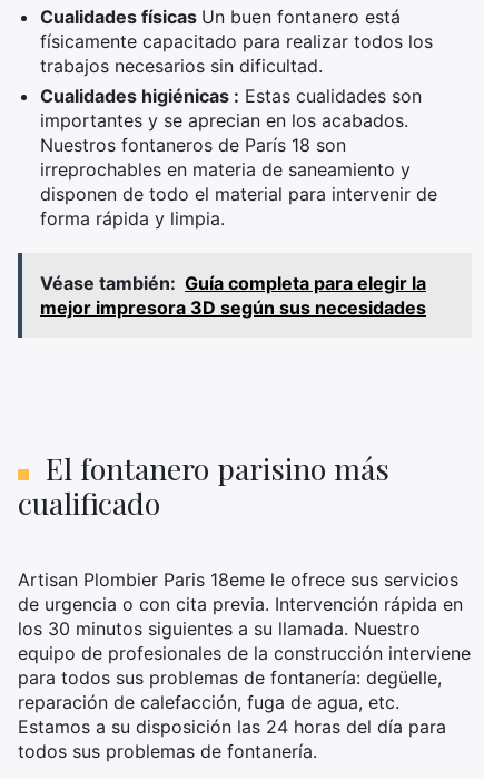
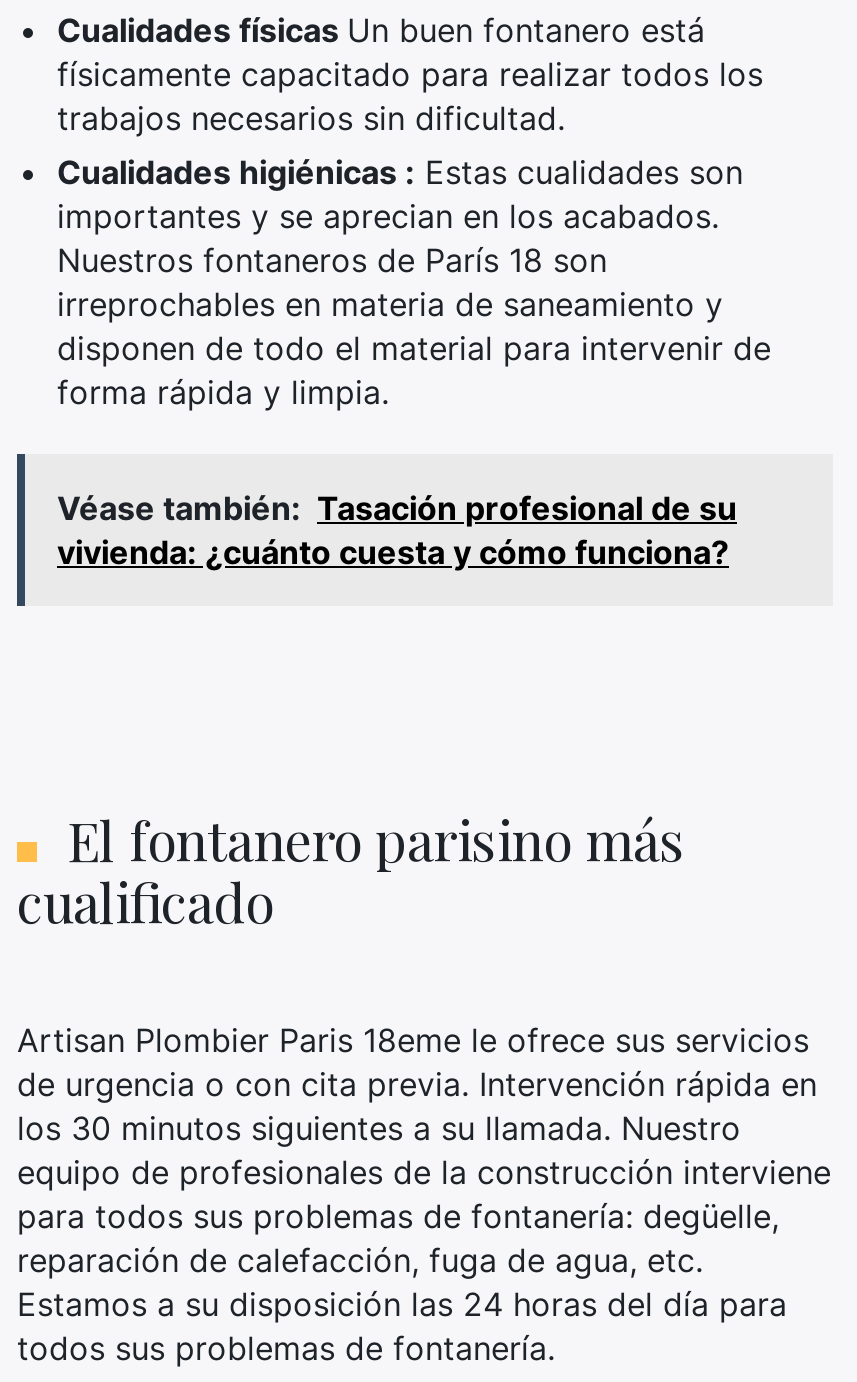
[40,272,426,319] Véase también: Guía completa para elegir la | mejor impresora 3D según sus necesidades -> [57,488,737,572] Véase también: Tasación profesional de su | vivienda: ¿cuánto cuesta y cómo funciona?

